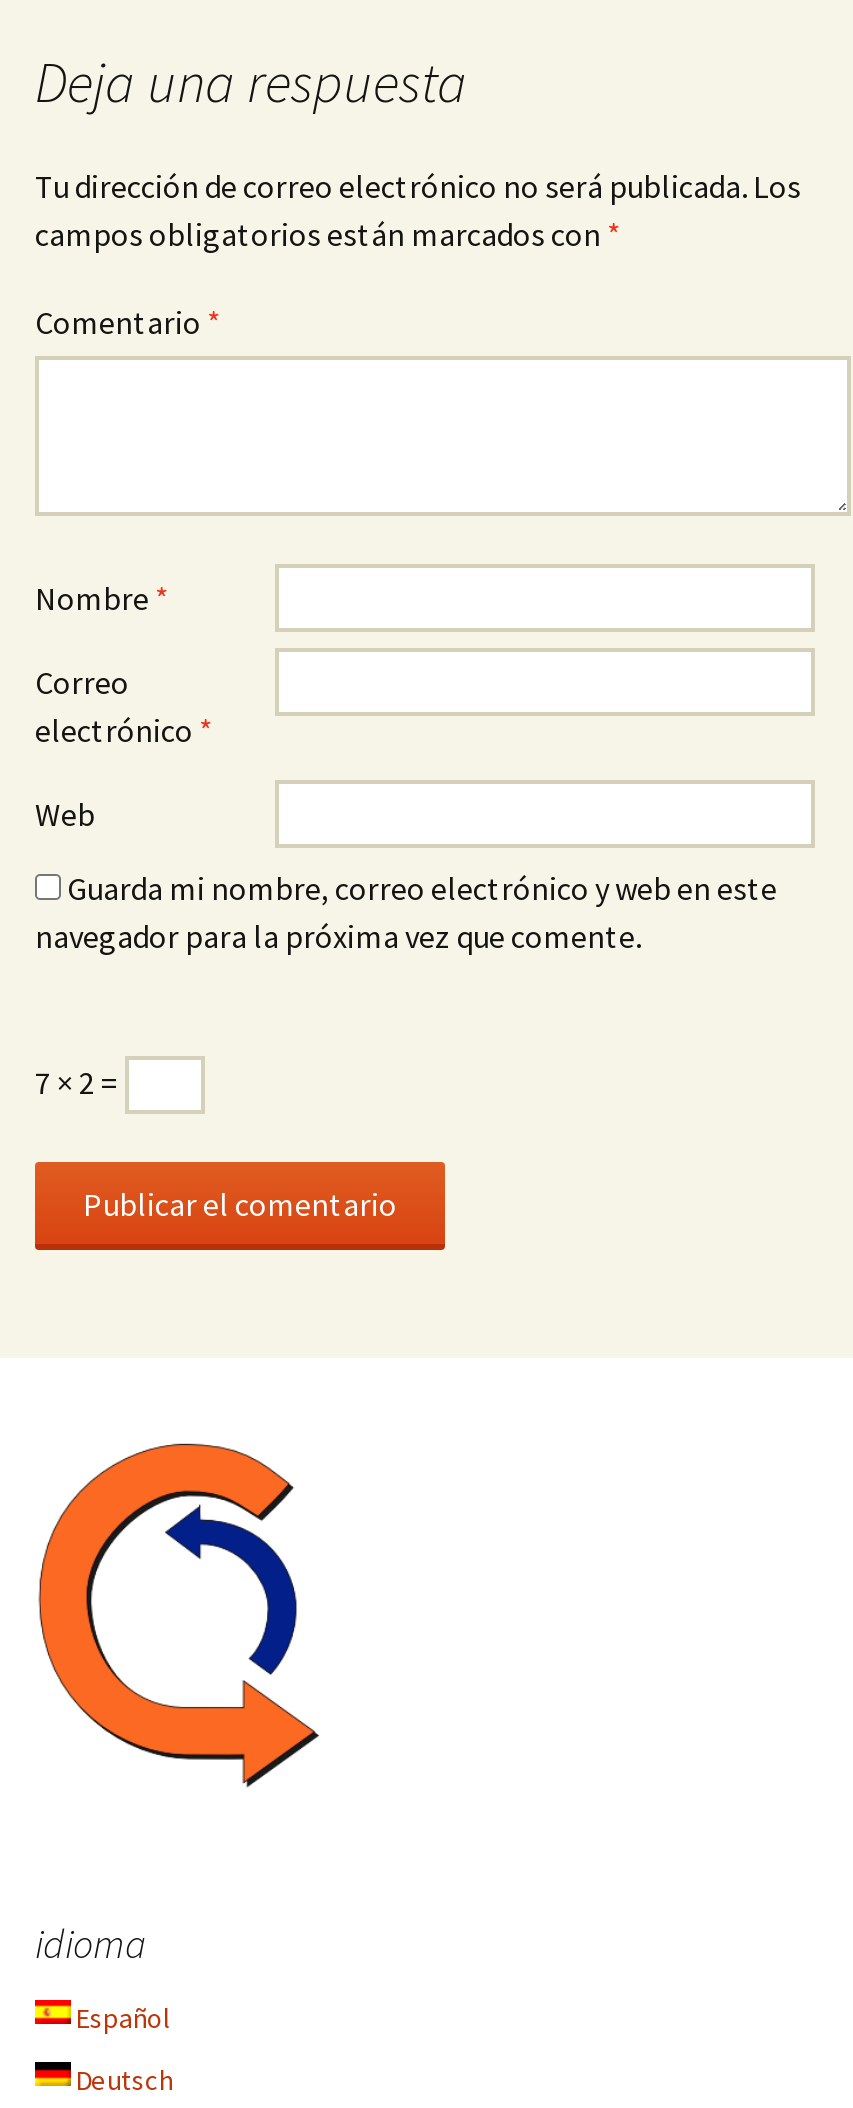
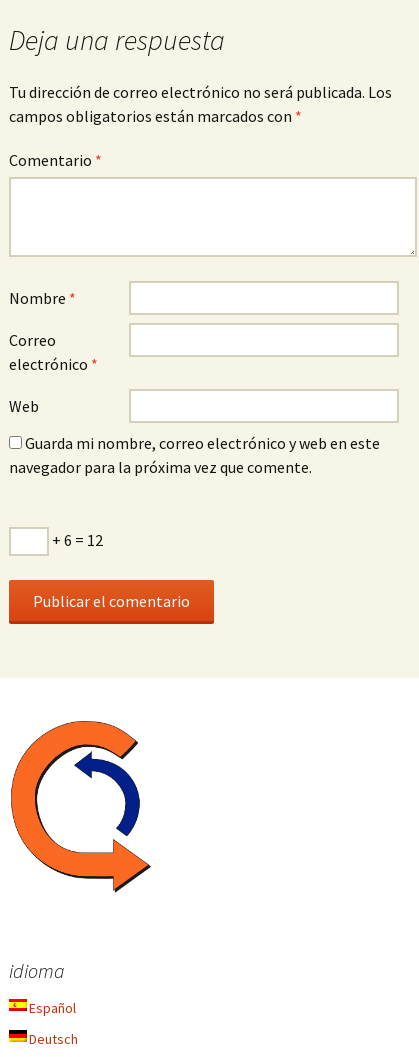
[35,1062,125,1102] 7 × 2 = -> [49,530,103,550] + 6 = 12

